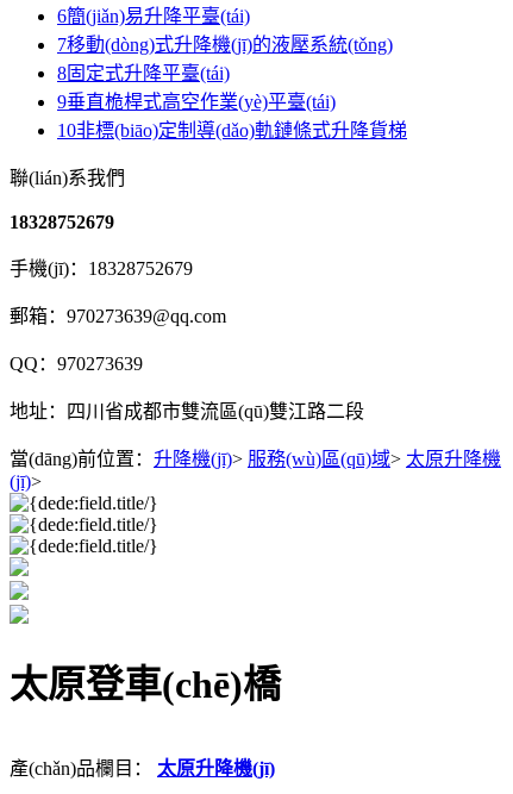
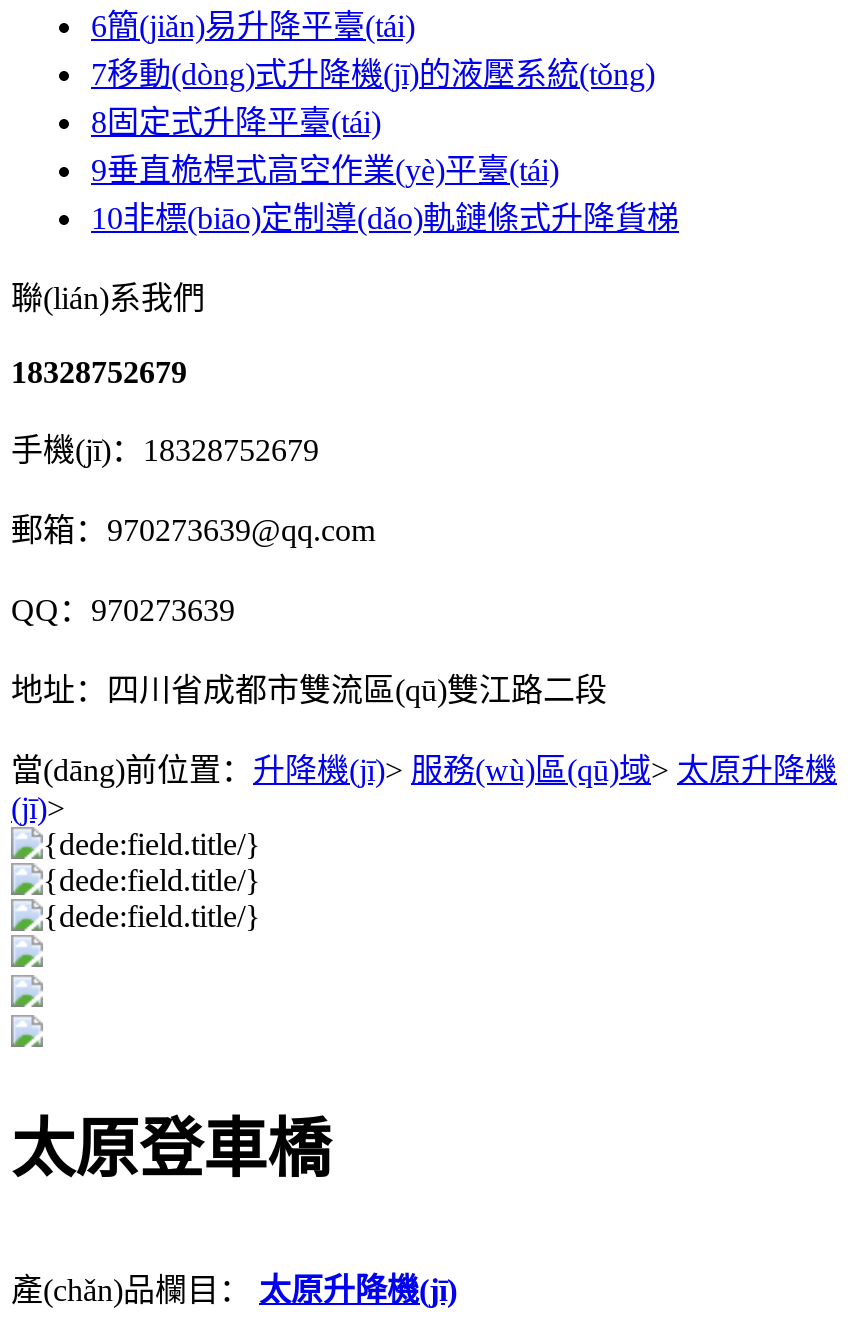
[10,663,281,706] 太原登車(chē)橋 -> [11,1114,331,1186] 太原登車橋

